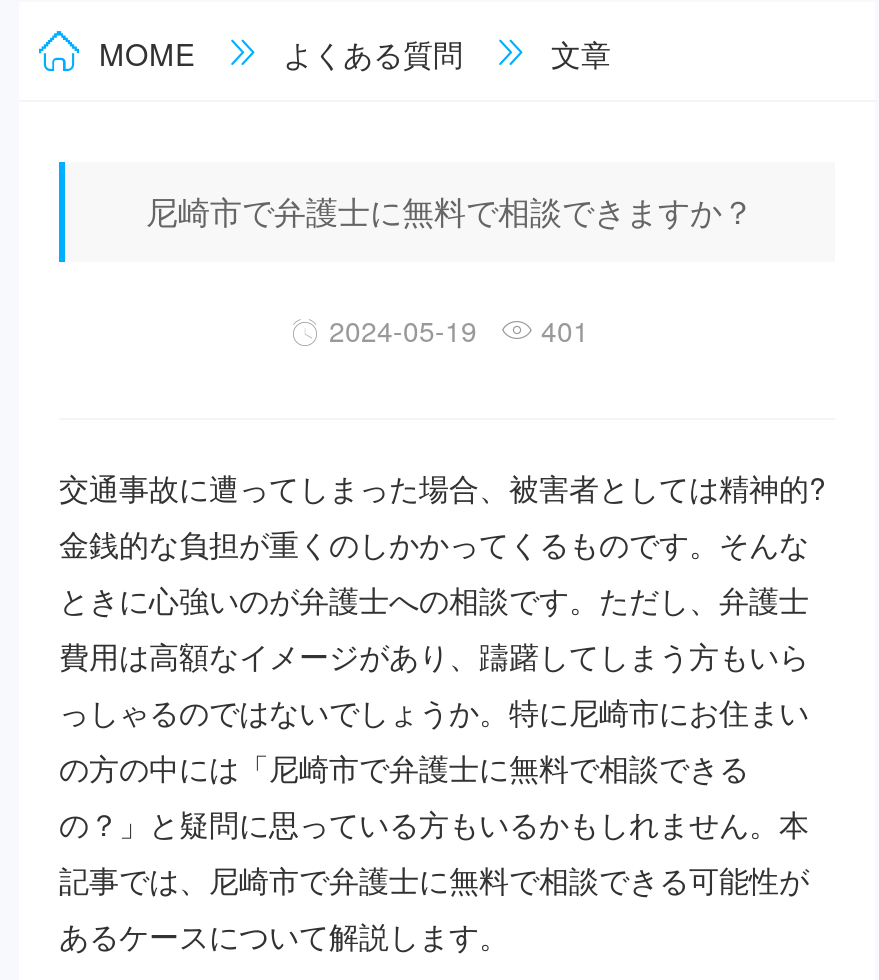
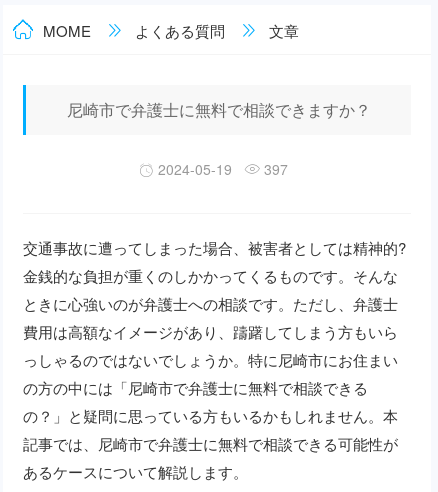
[321,310,605,350] 2024-05-19 401 -> [154,159,296,179] 2024-05-19 397

